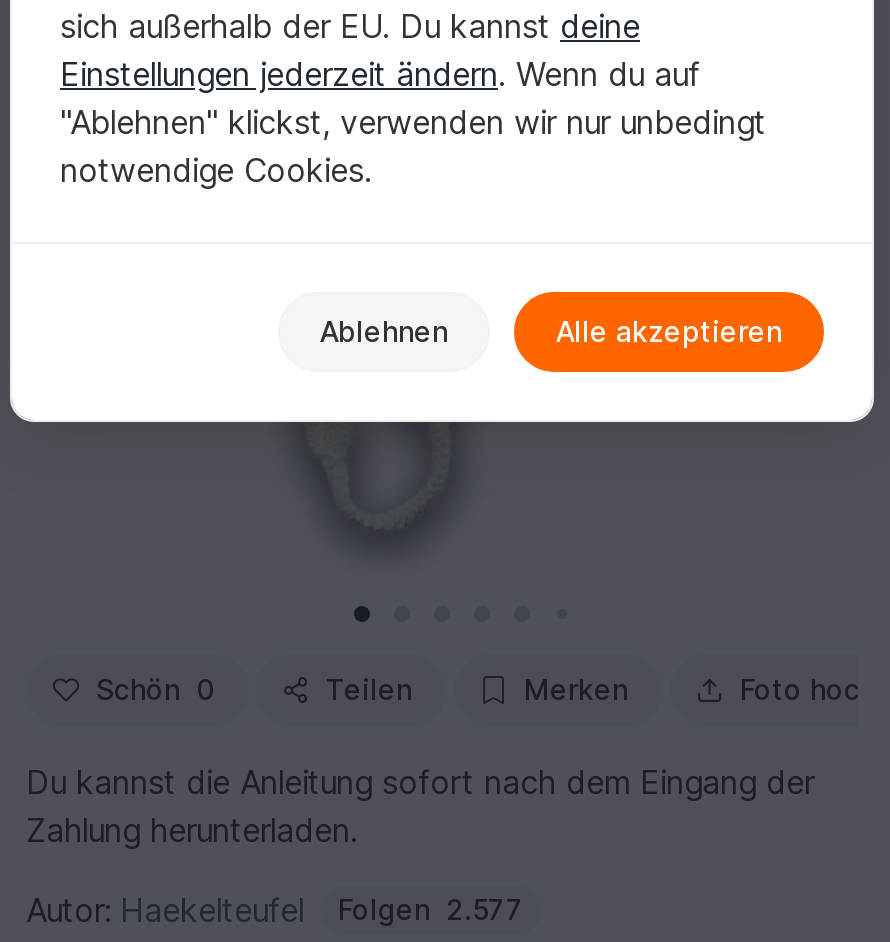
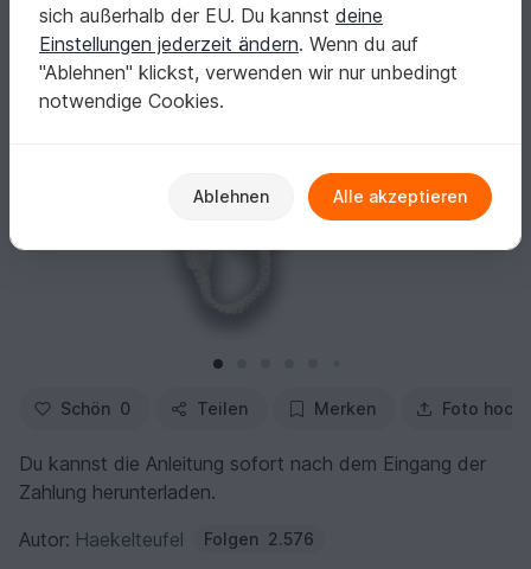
[26,891,524,931] Autor: Haekelteufel Folgen 2.577 -> [19,528,314,552] Autor: Haekelteufel Folgen 2.576

